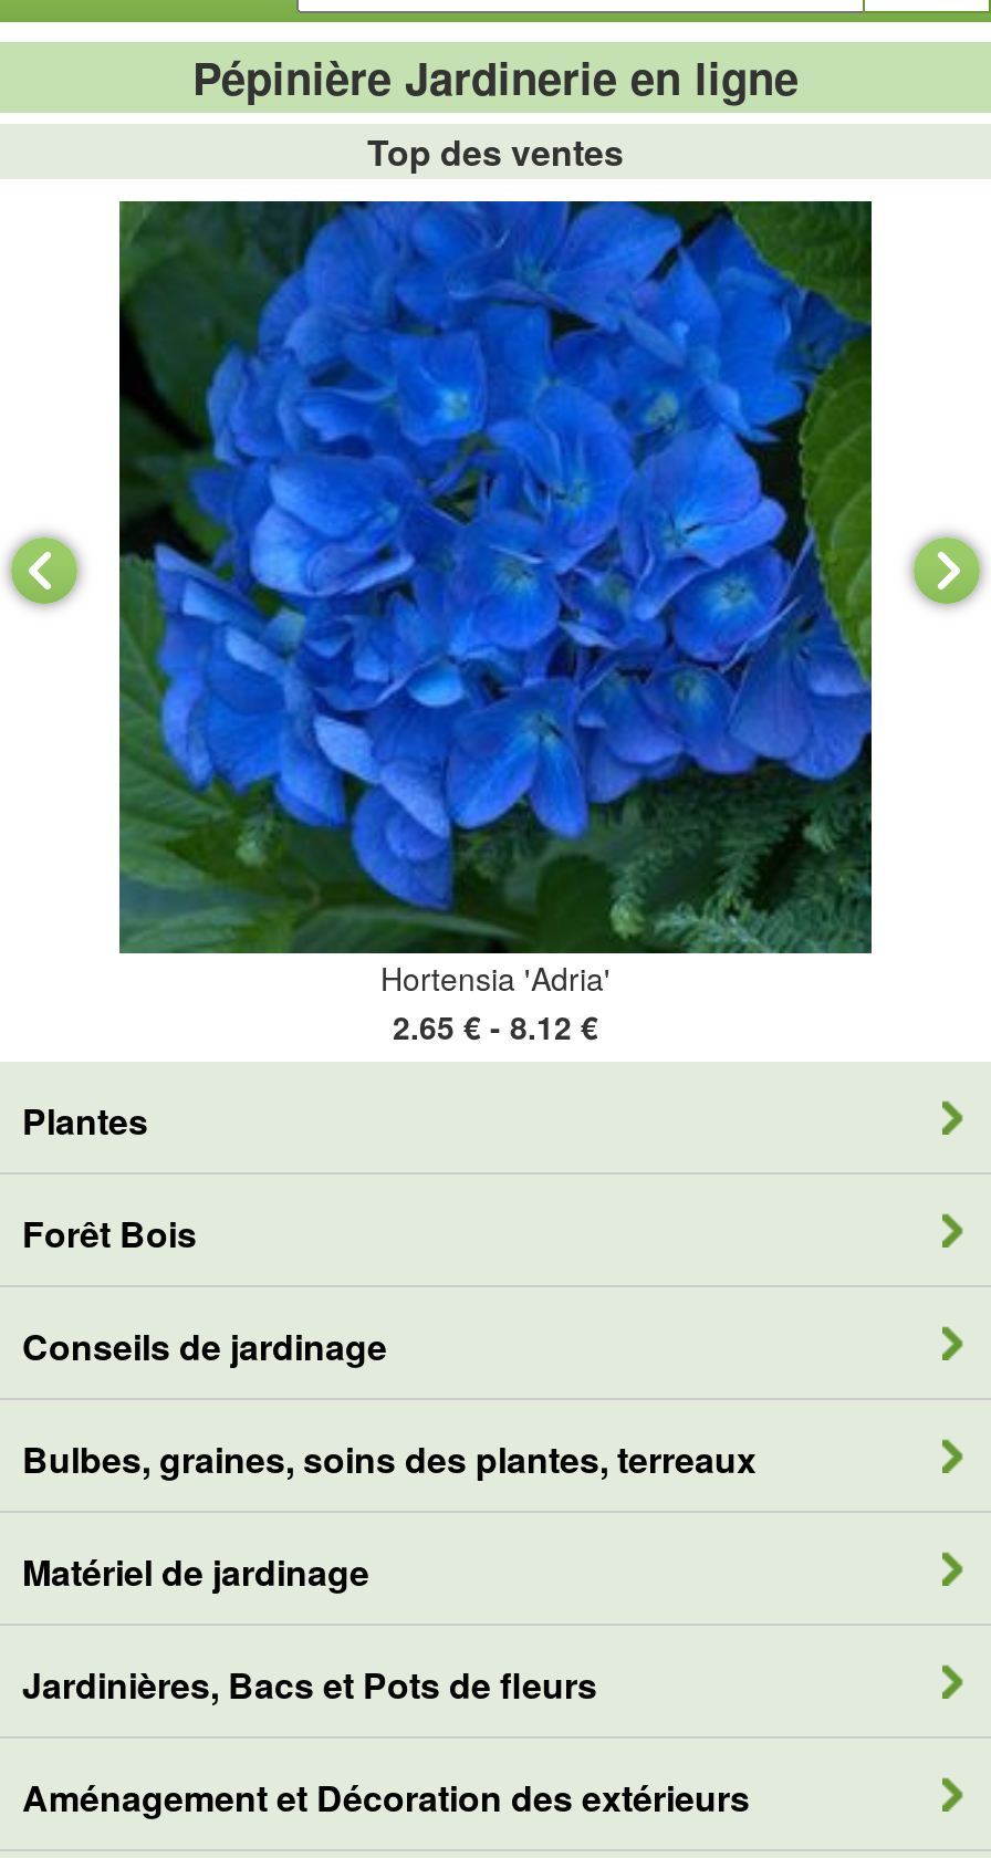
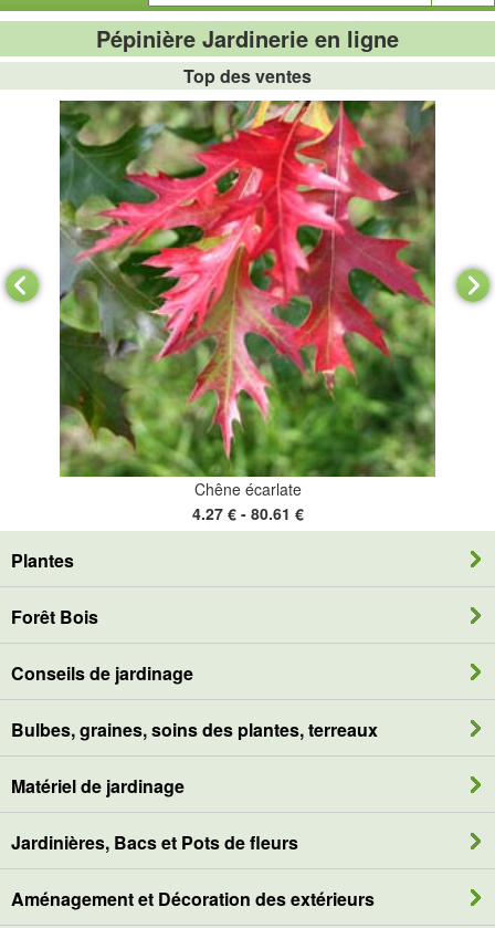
[117,199,874,1048] [image] | Hortensia 'Adria' | 2.65 € - 8.12 € -> [59,100,436,524] [image] | Chêne écarlate | 4.27 € - 80.61 €

